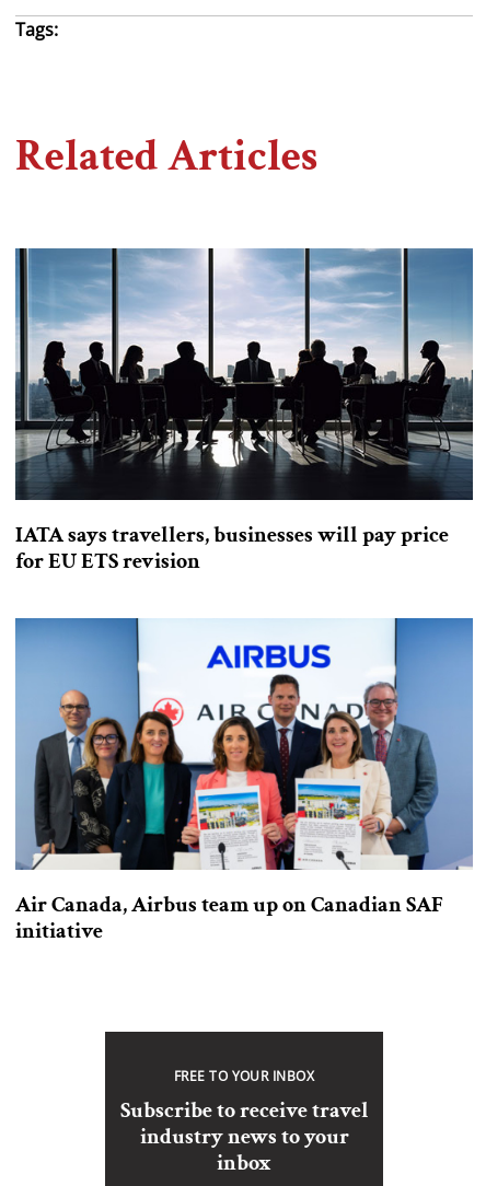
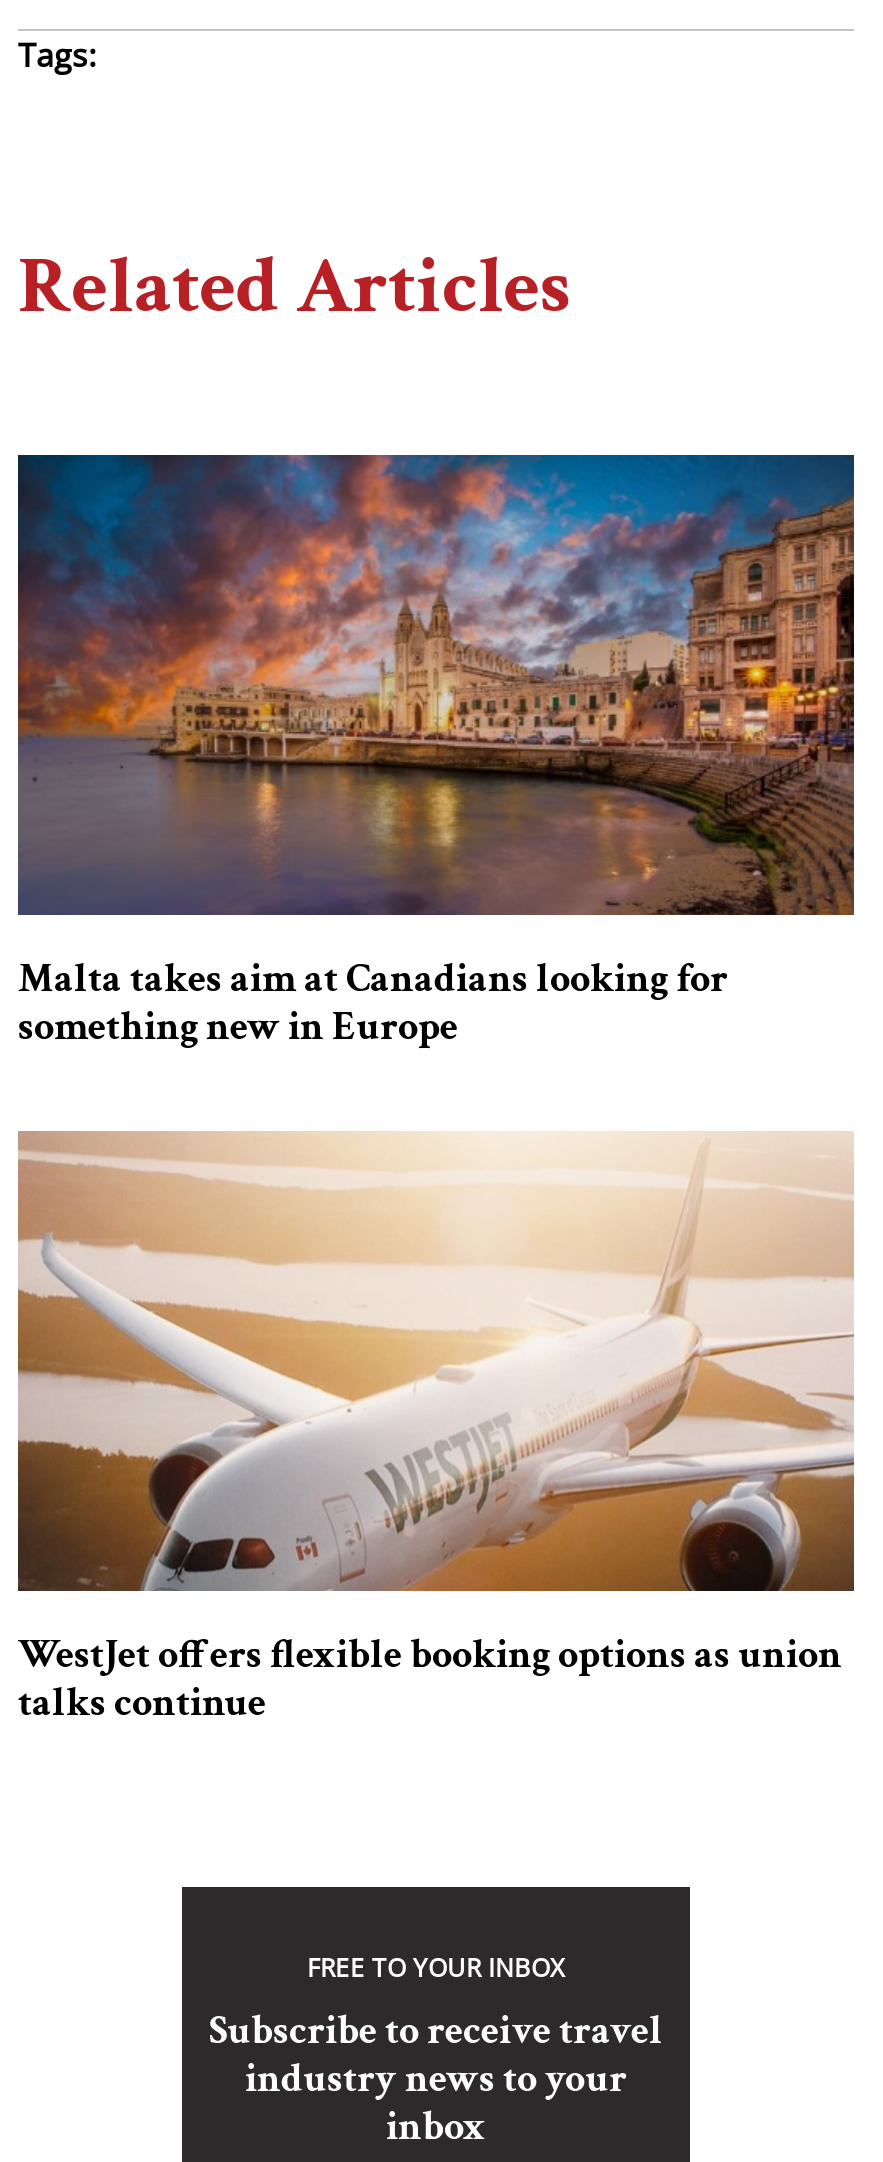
[14,247,474,575] [image] | IATA says travellers, businesses will pay price | for EU ETS revision -> [16,453,856,1053] [image] | Malta takes aim at Canadians looking for | something new in Europe
[14,617,474,945] [image] | Air Canada, Airbus team up on Canadian SAF | initiative -> [16,1129,856,1729] [image] | WestJet offers flexible booking options as union | talks continue

